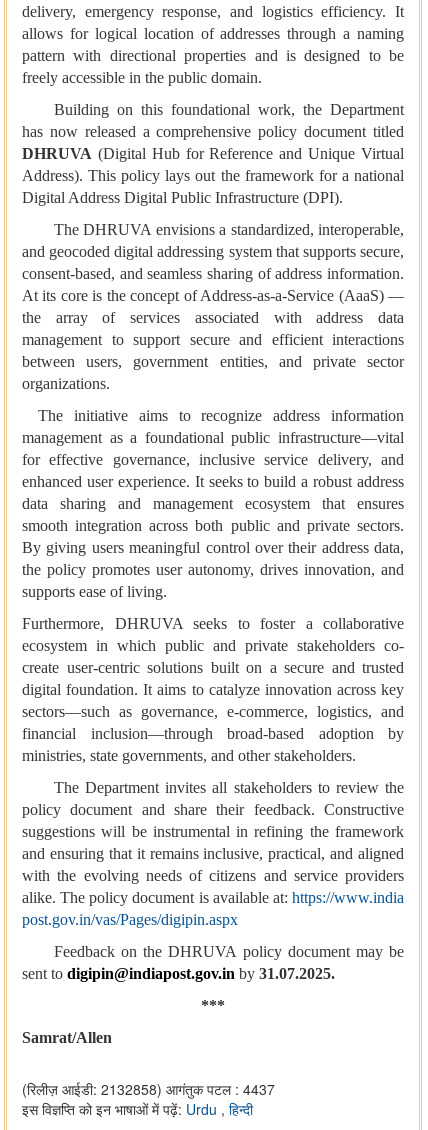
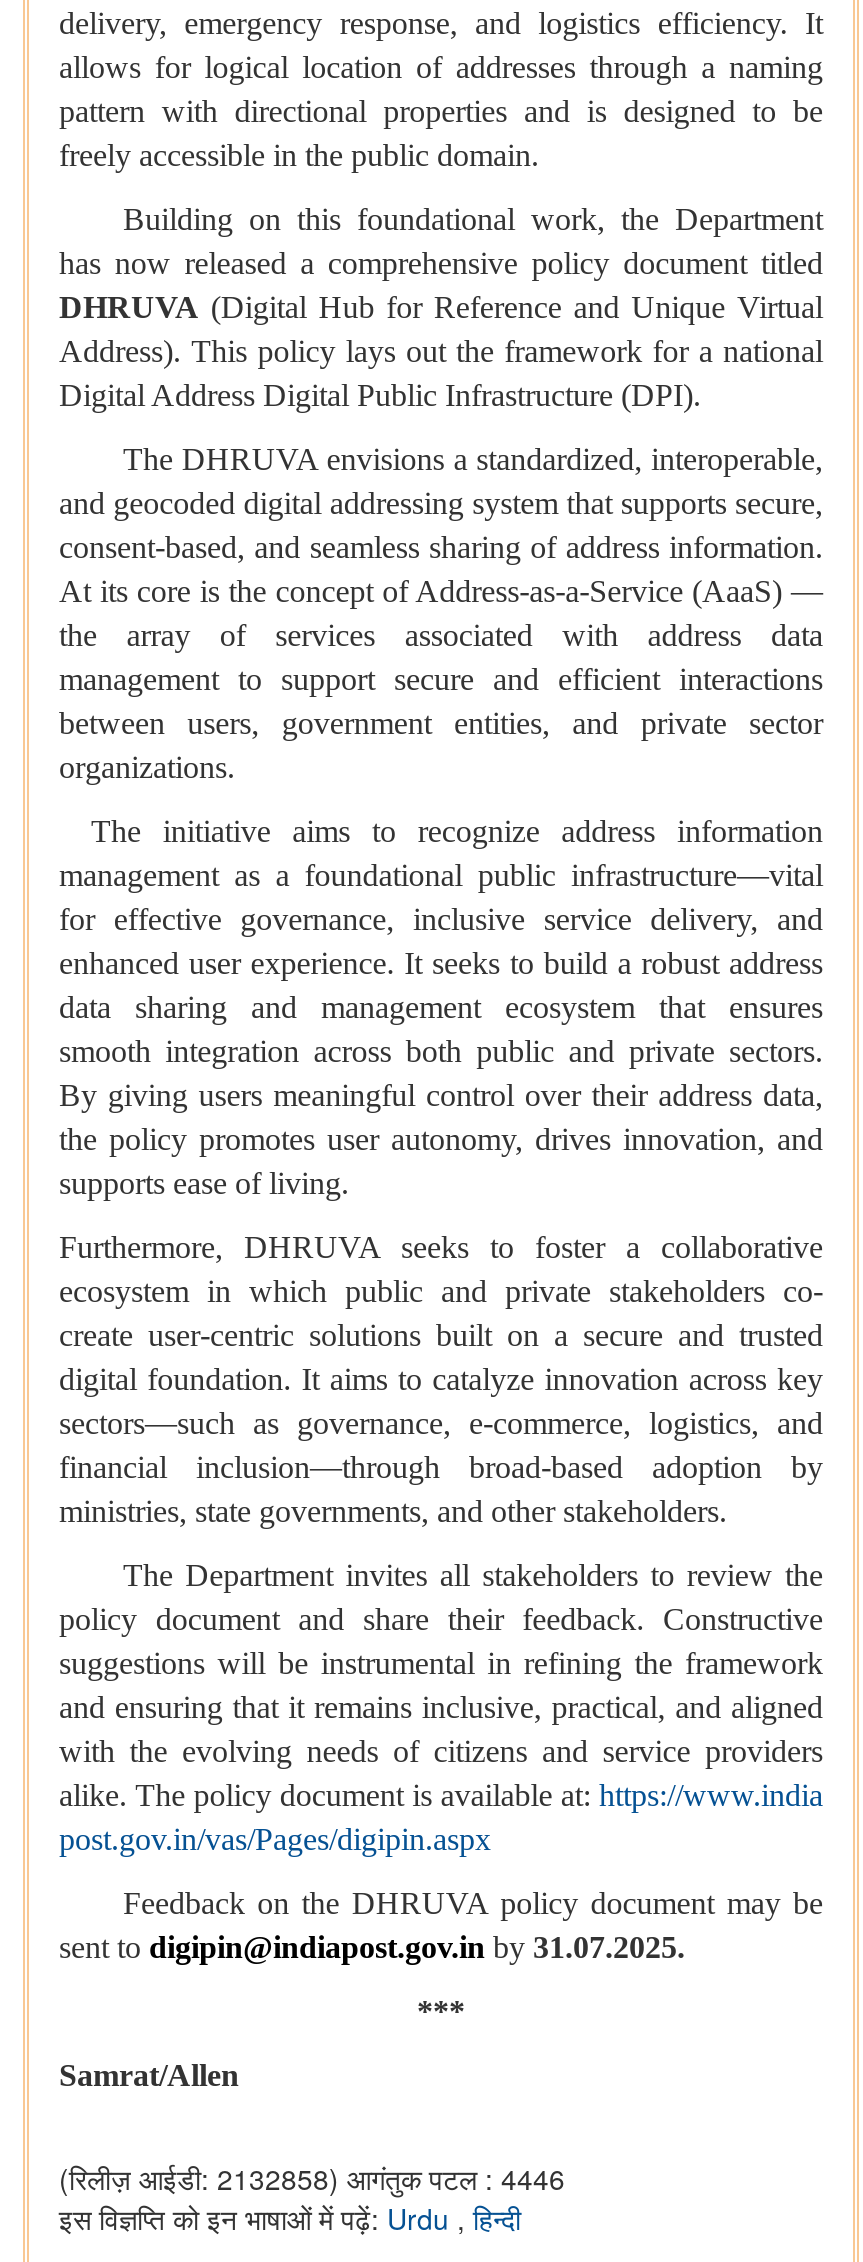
[22,1079,275,1099] (रिलीज़ आईडी: 2132858) आगंतुक पटल : 4437 -> [59,2159,565,2199] (रिलीज़ आईडी: 2132858) आगंतुक पटल : 4446

